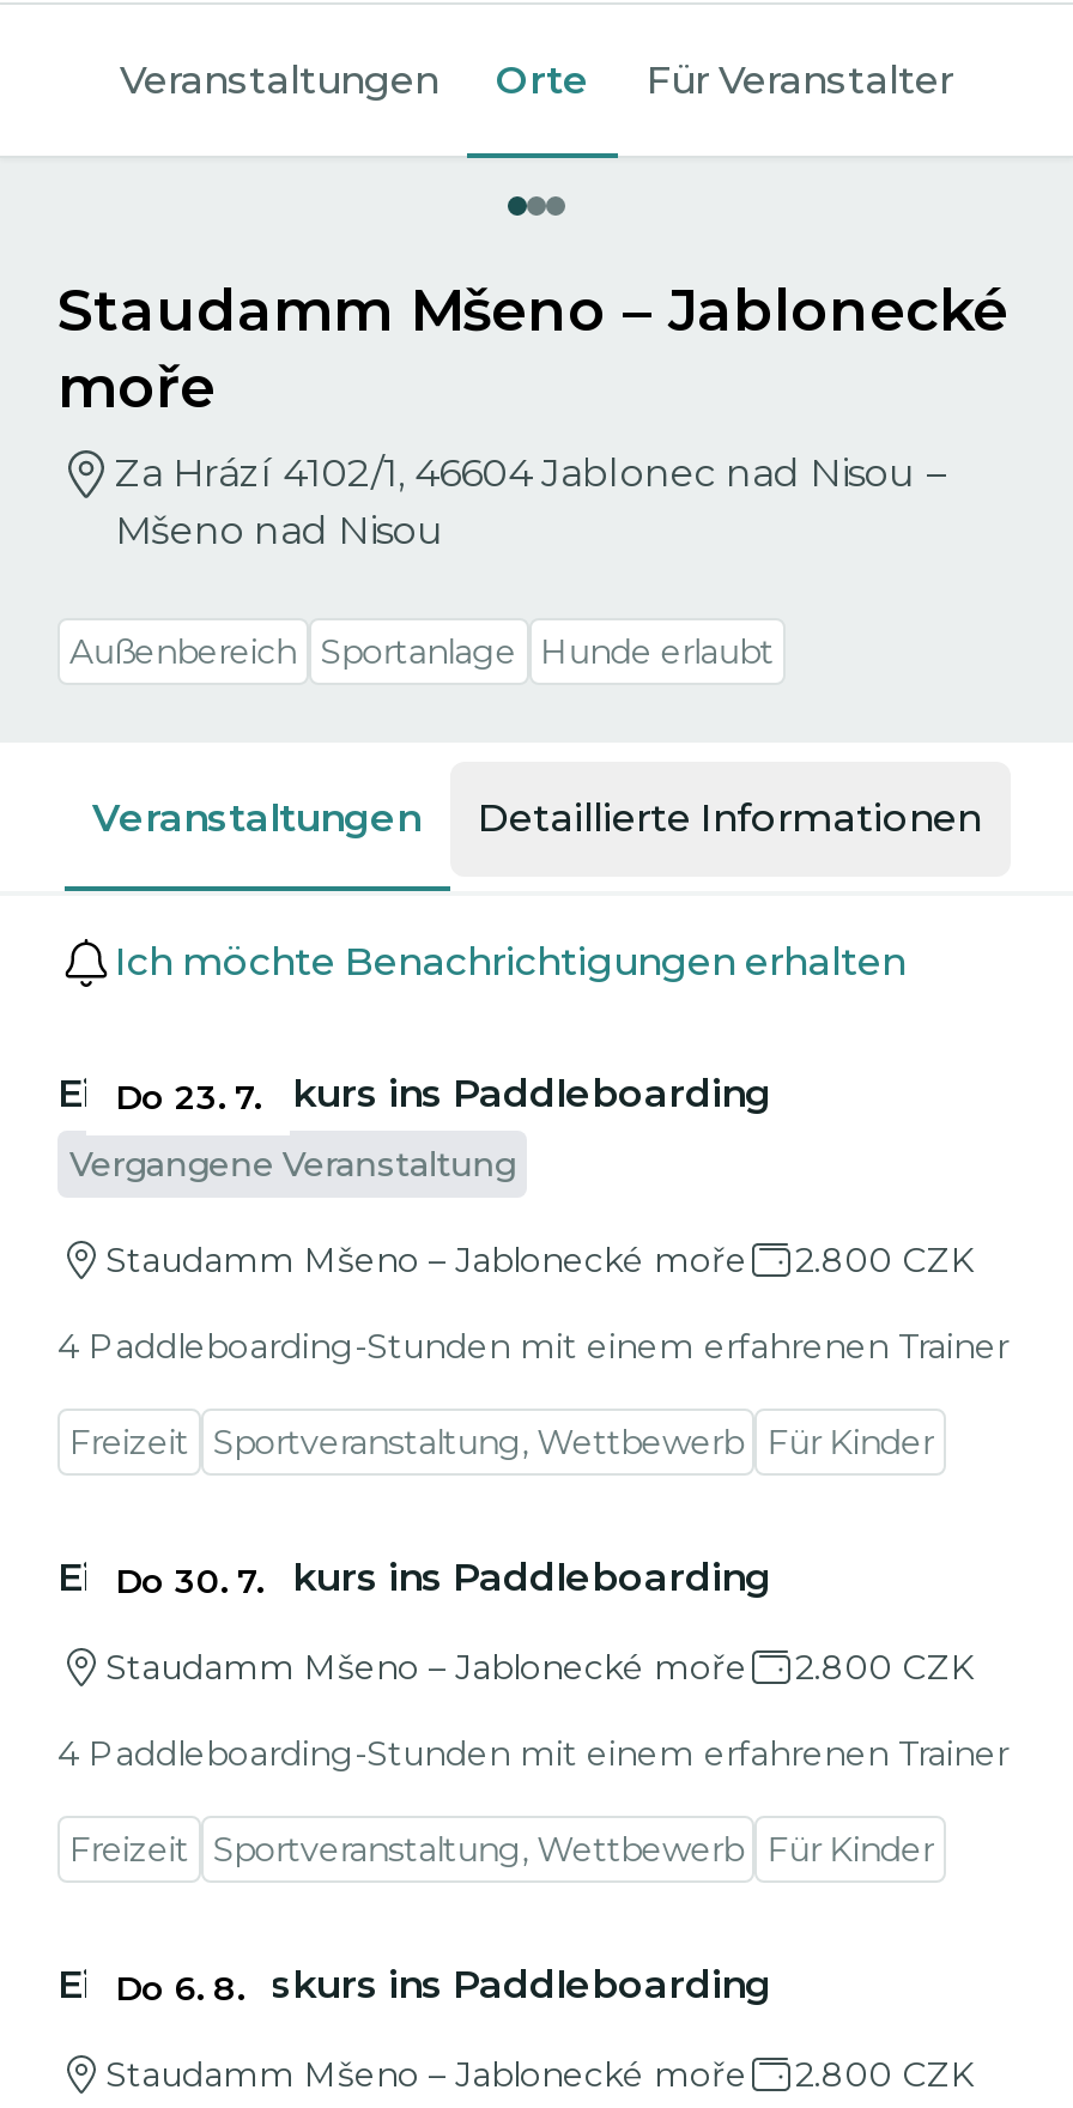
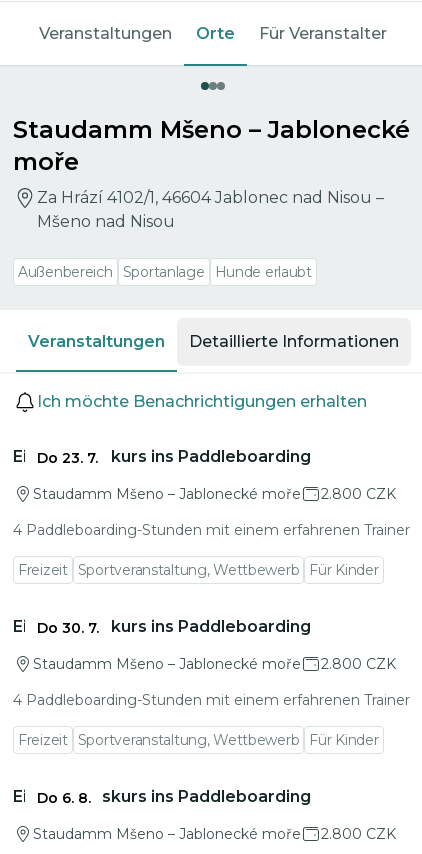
[69,1143,516,1186] Vergangene Veranstaltung -> none

